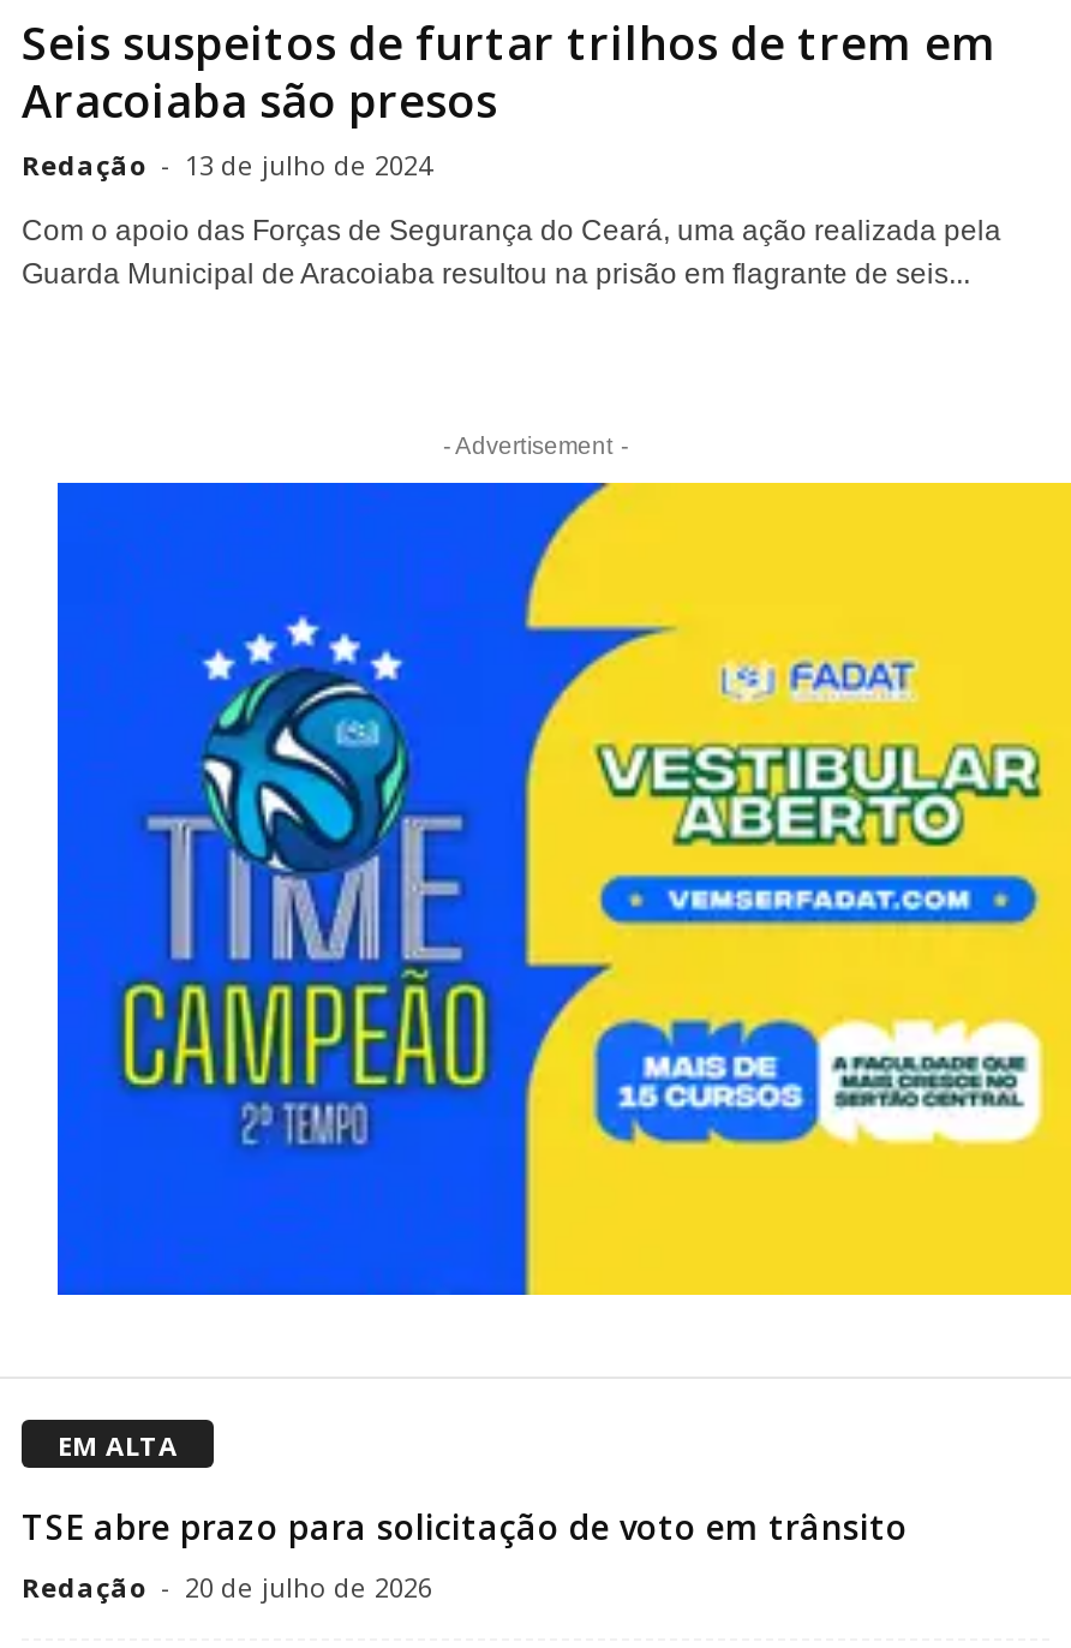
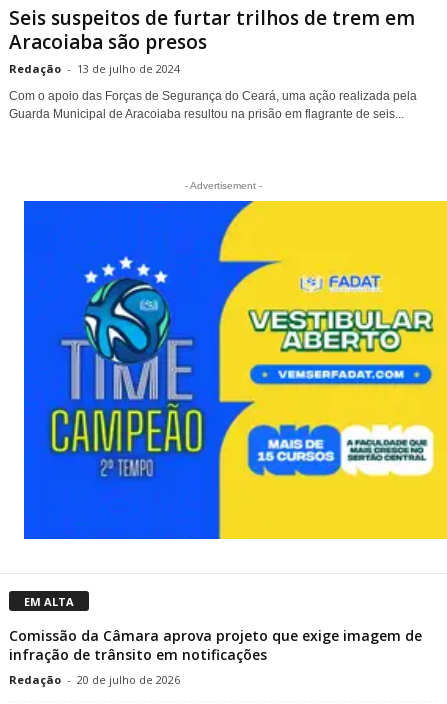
[22,1505,908,1550] TSE abre prazo para solicitação de voto em trânsito -> [9,626,422,664] Comissão da Câmara aprova projeto que exige imagem de | infração de trânsito em notificações

